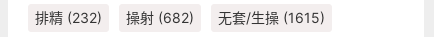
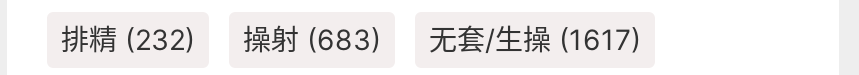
[126,9,194,26] 操射(682) -> [243,23,381,57] 操射(683)
[218,9,325,26] 无套/生操(1615) -> [429,23,641,57] 无套/生操(1617)

